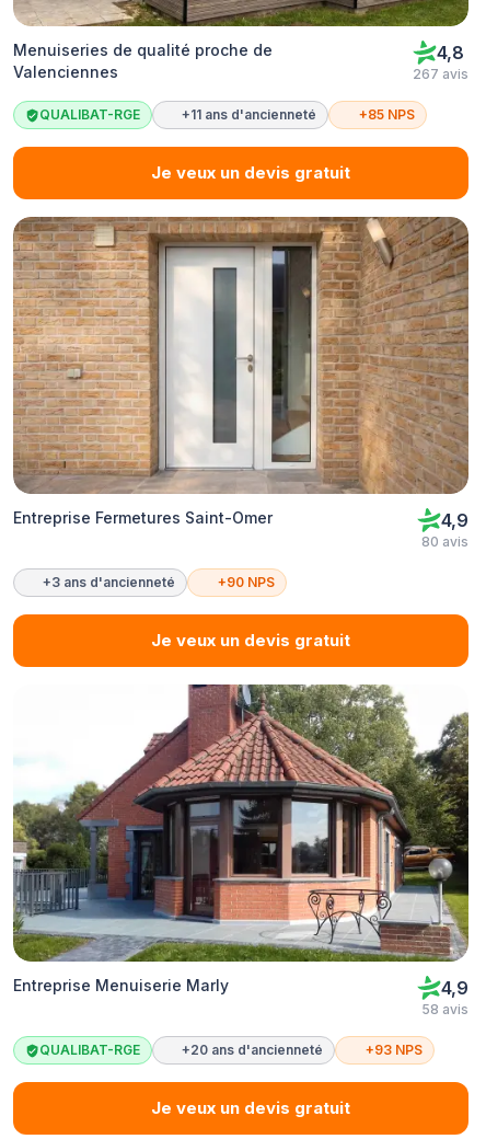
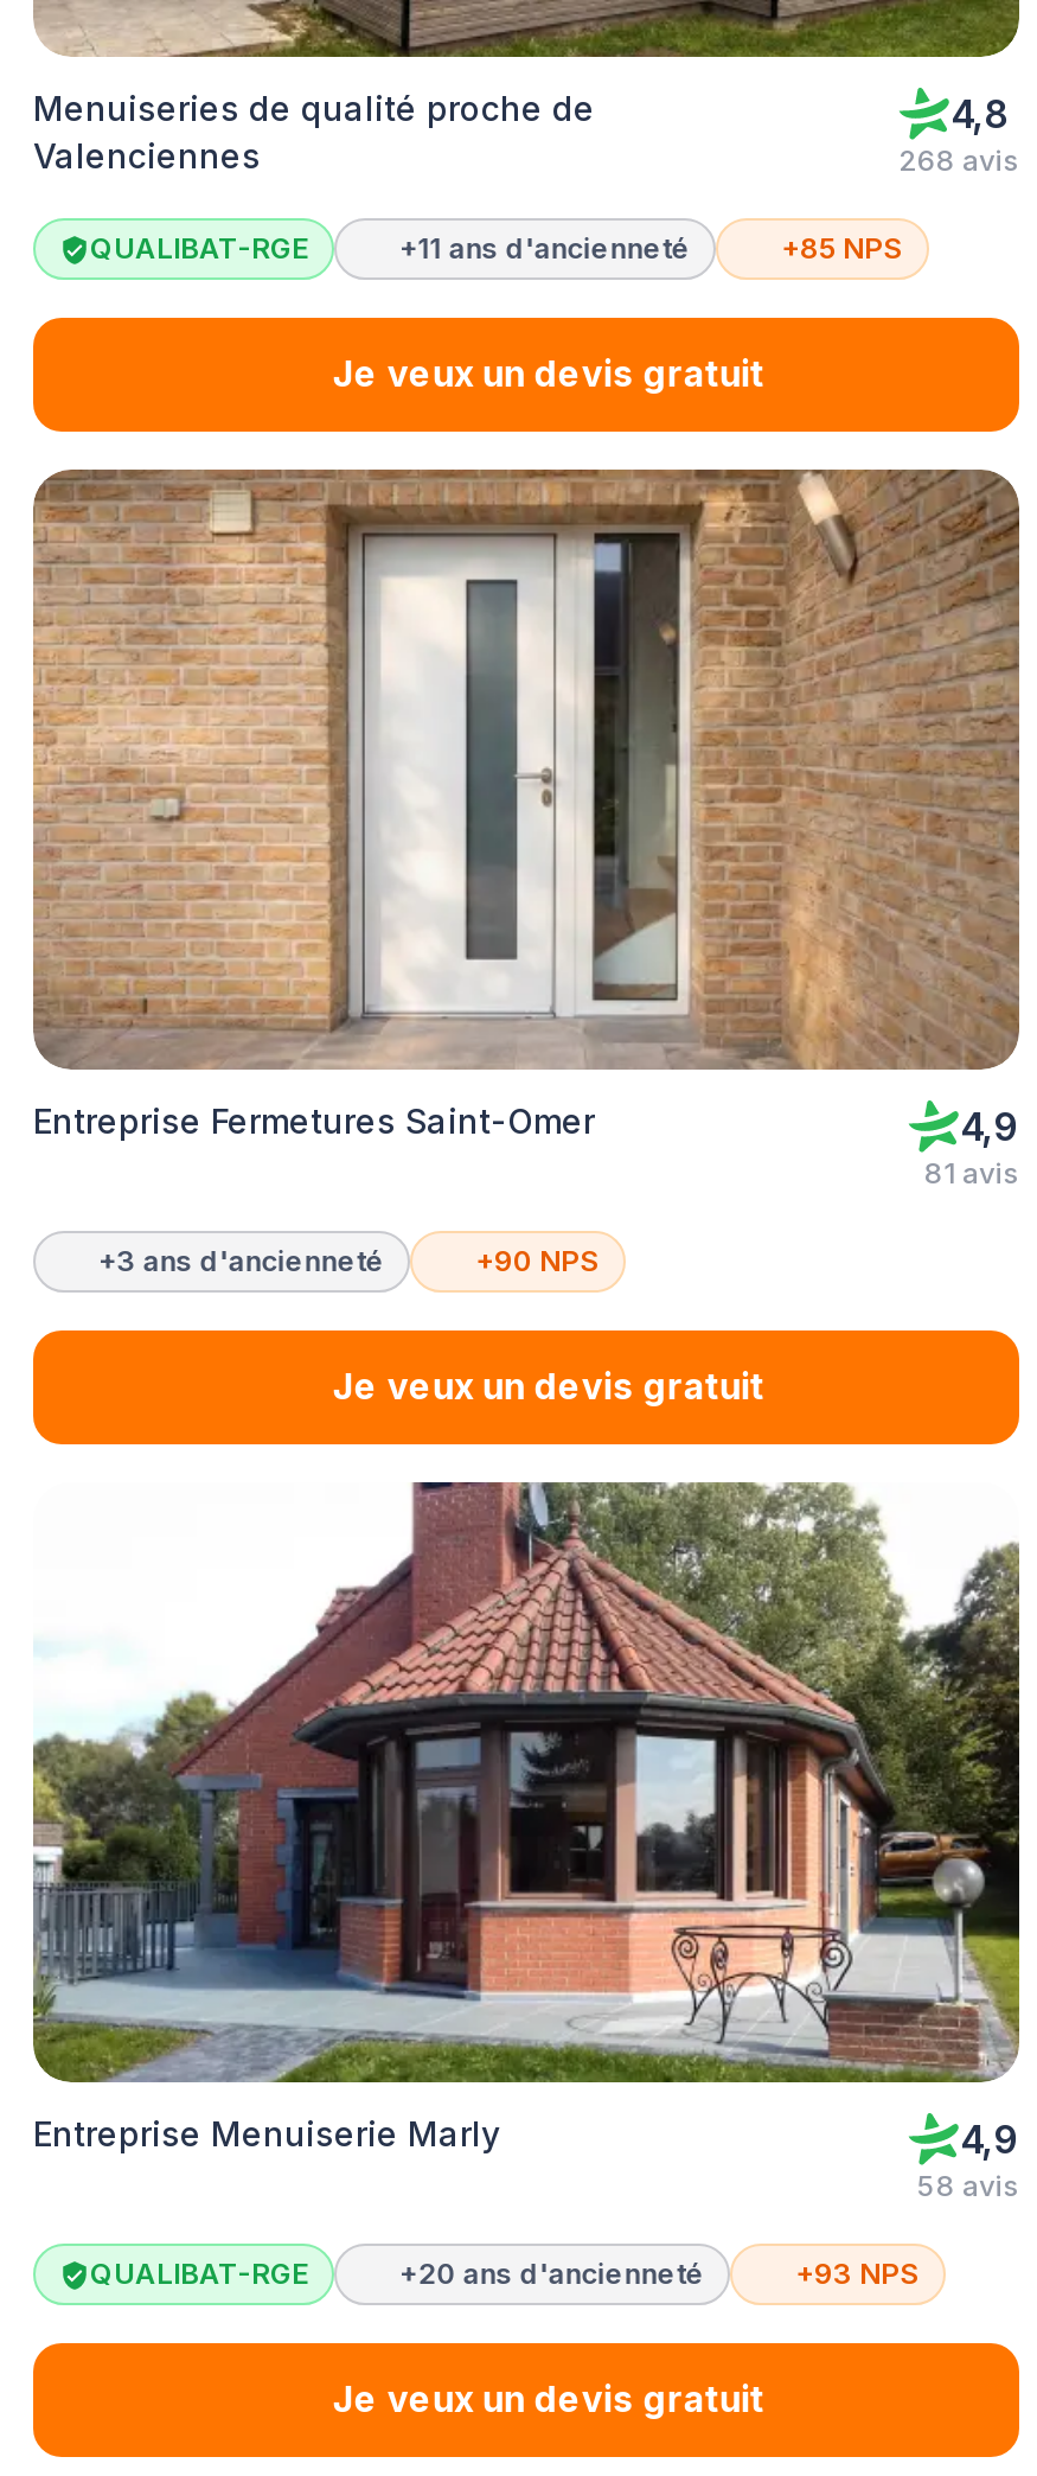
[413,66,468,82] 267 avis -> [898,142,1019,178] 268 avis
[421,533,468,550] 80 avis -> [924,1155,1019,1191] 81 avis

